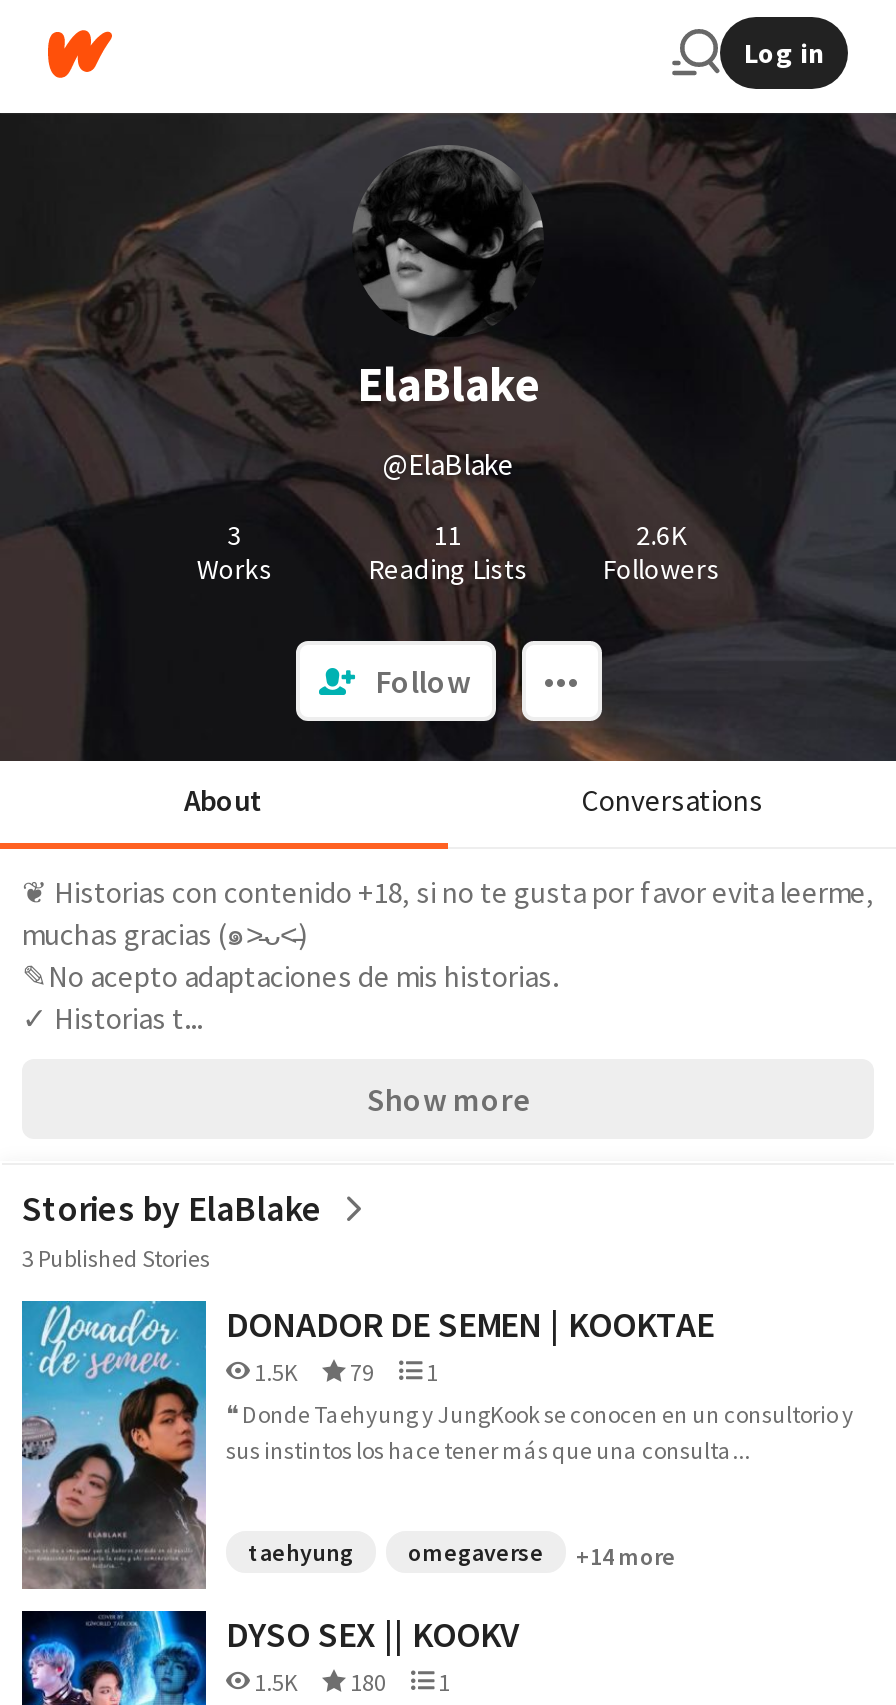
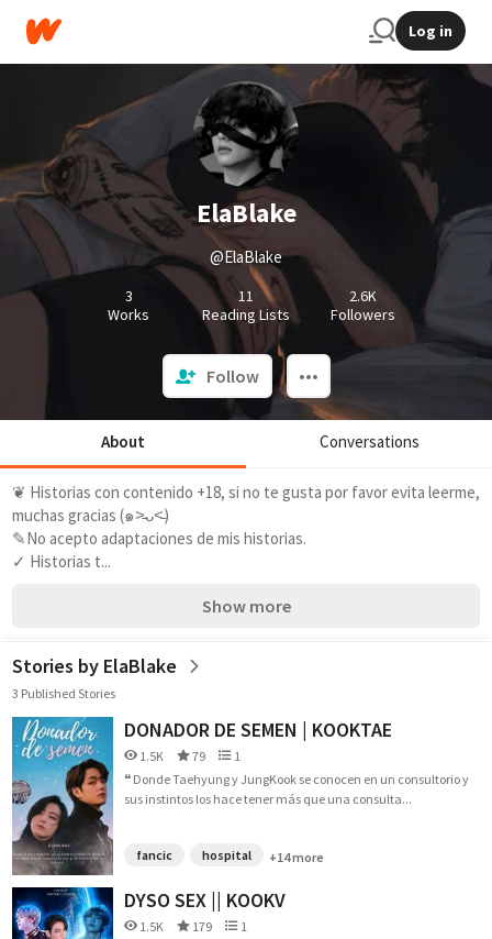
[248,1537,544,1567] taehyung | omegaverse -> [136,847,251,863] fancic | hospital
[250,1667,450,1697] 1.5K 180 1 -> [137,918,247,935] 1.5K 179 1

